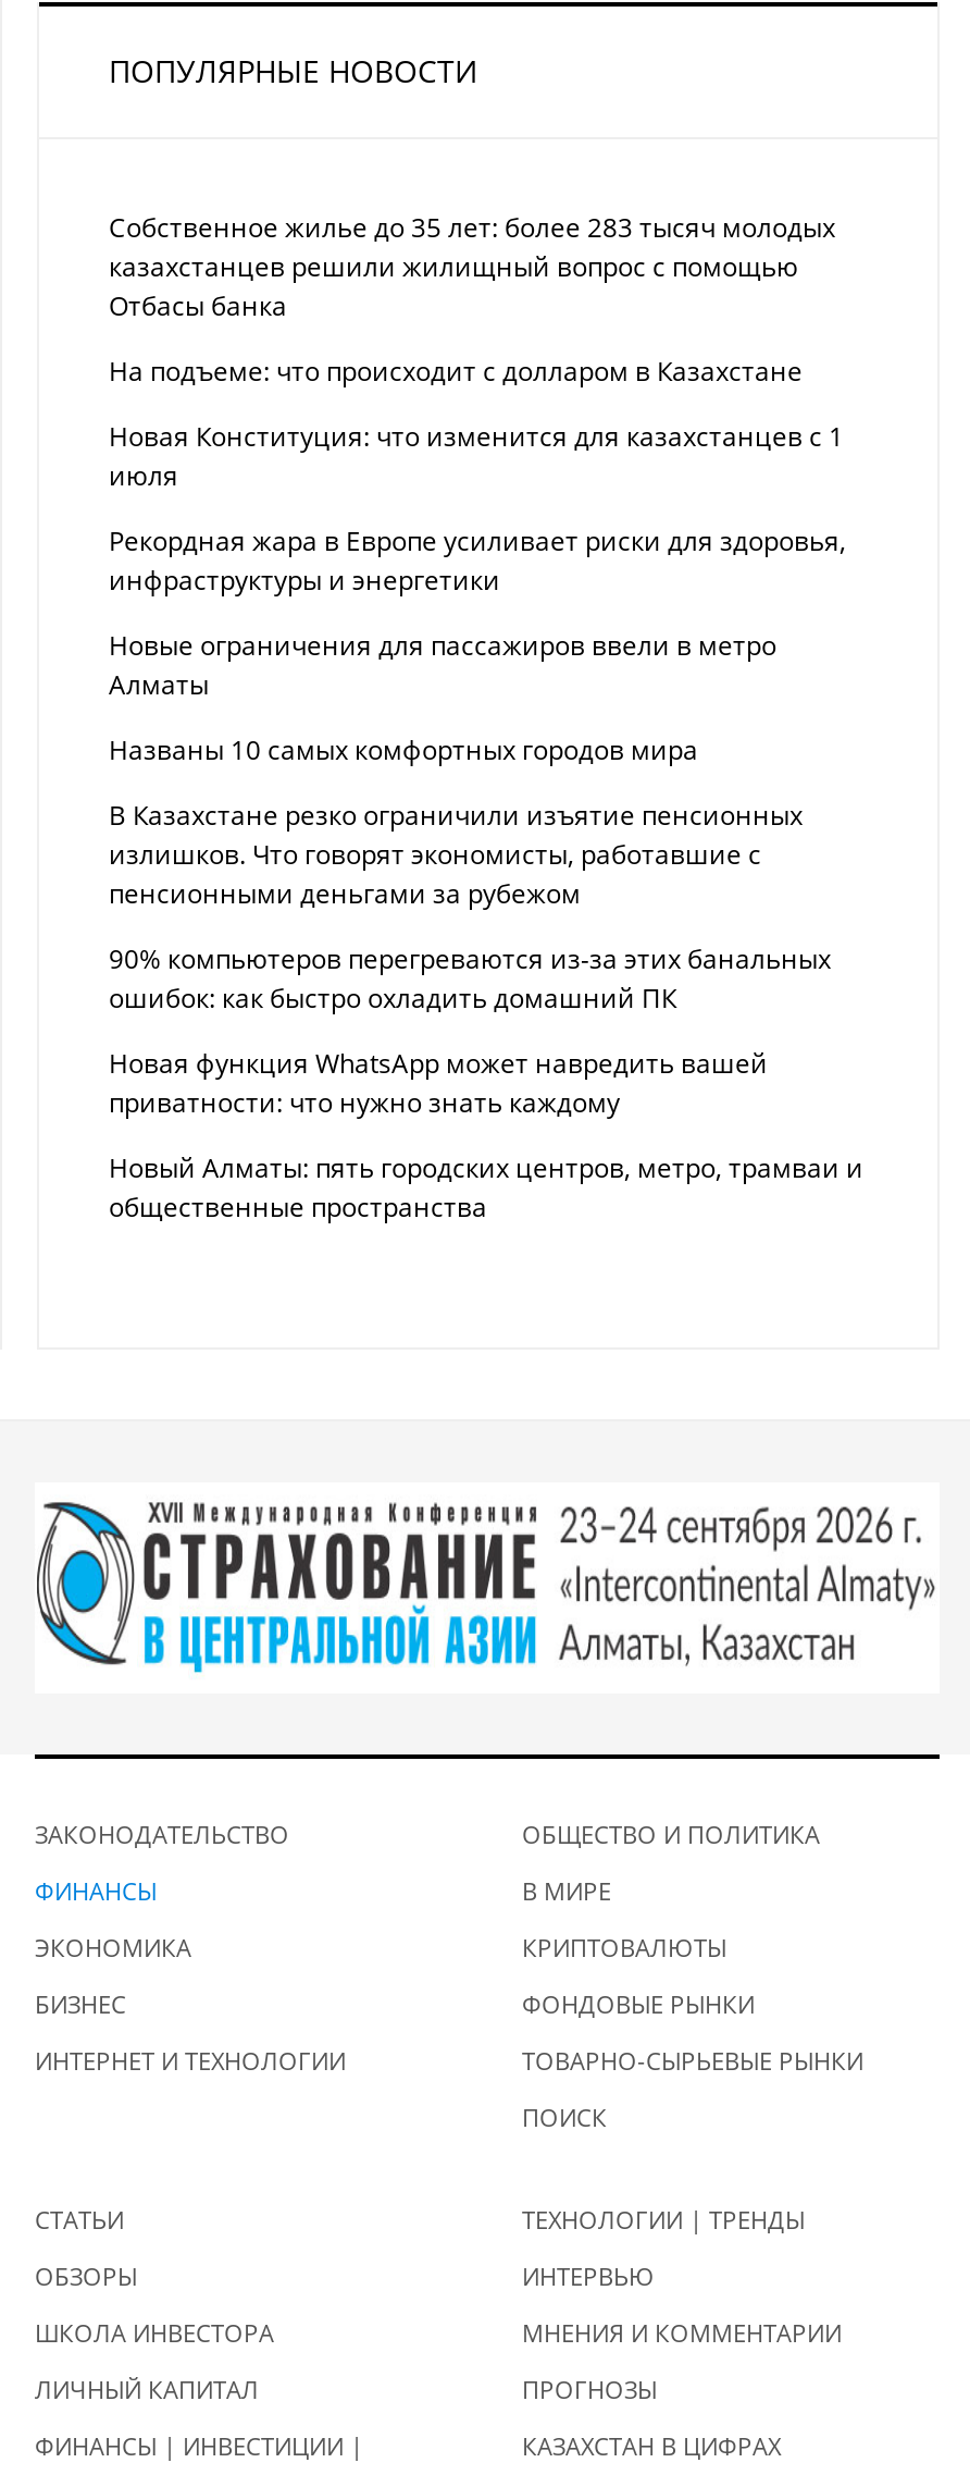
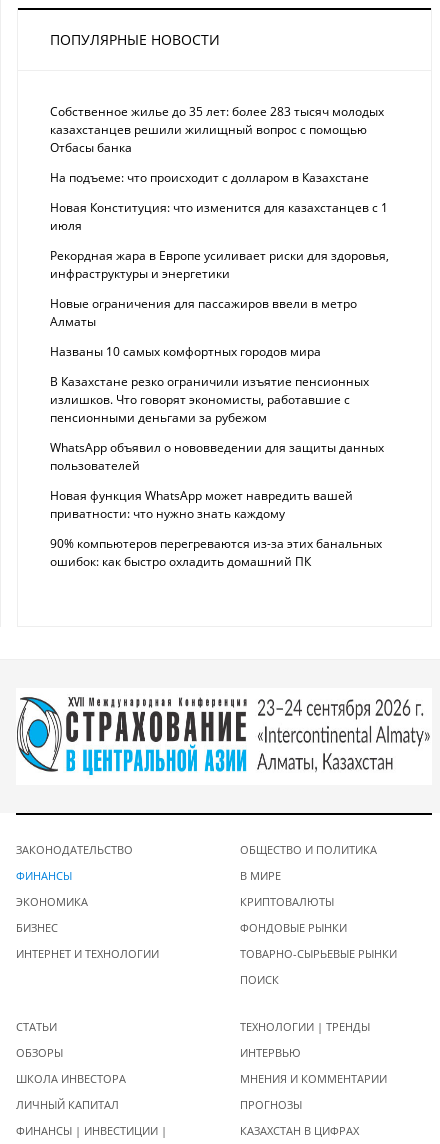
none -> [50,439,384,474] WhatsApp объявил о нововведении для защиты данных | пользователей
moved [109,940,831,1016] -> [50,535,382,570]: 90% компьютеров перегреваются из-за этих банальных | ошибок: как быстро охладить домашний ПК
[109,1149,863,1225] Новый Алматы: пять городских центров, метро, трамваи и | общественные пространства -> none

